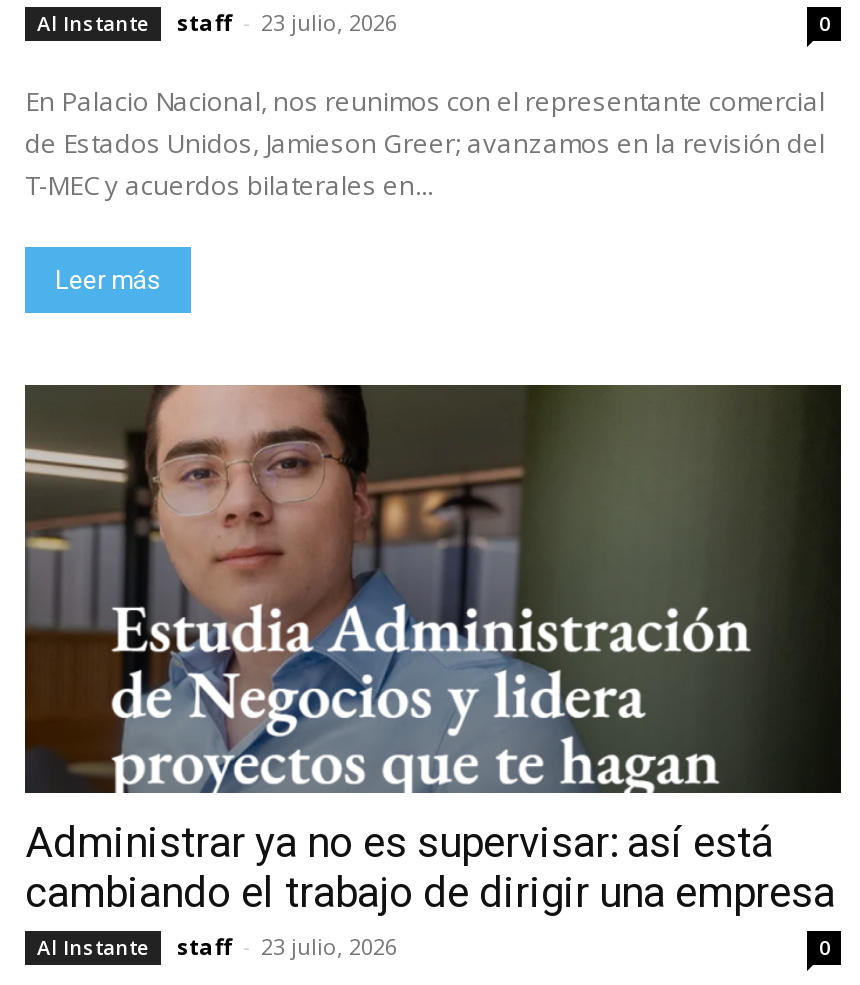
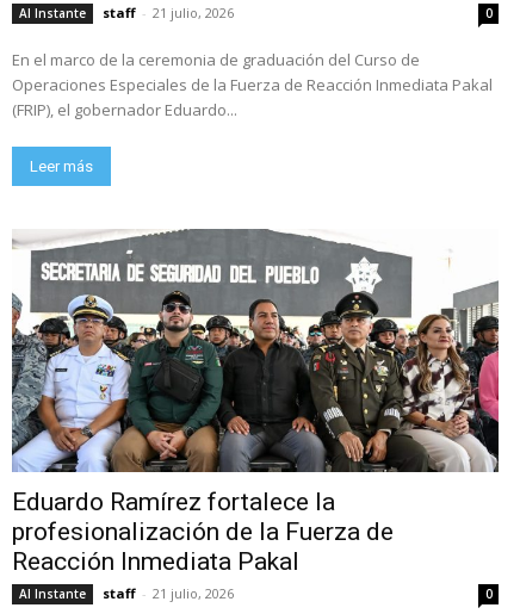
[37,7,397,37] Al Instante staff - 23 julio, 2026 -> [19,4,234,22] Al Instante staff - 21 julio, 2026
[25,83,825,203] En Palacio Nacional, nos reunimos con el representante comercial | de Estados Unidos, Jamieson Greer; avanzamos en la revisión del | T-MEC y acuerdos bilaterales en... -> [12,49,493,121] En el marco de la ceremonia de graduación del Curso de | Operaciones Especiales de la Fuerza de Reacción Inmediata Pakal | (FRIP), el gobernador Eduardo...
[23,382,843,917] [image] | Administrar ya no es supervisar: así está | cambiando el trabajo de dirigir una empresa -> [11,229,500,576] [image] | Eduardo Ramírez fortalece la | profesionalización de la Fuerza de | Reacción Inmediata Pakal
[37,931,397,961] Al Instante staff - 23 julio, 2026 -> [19,585,234,603] Al Instante staff - 21 julio, 2026

